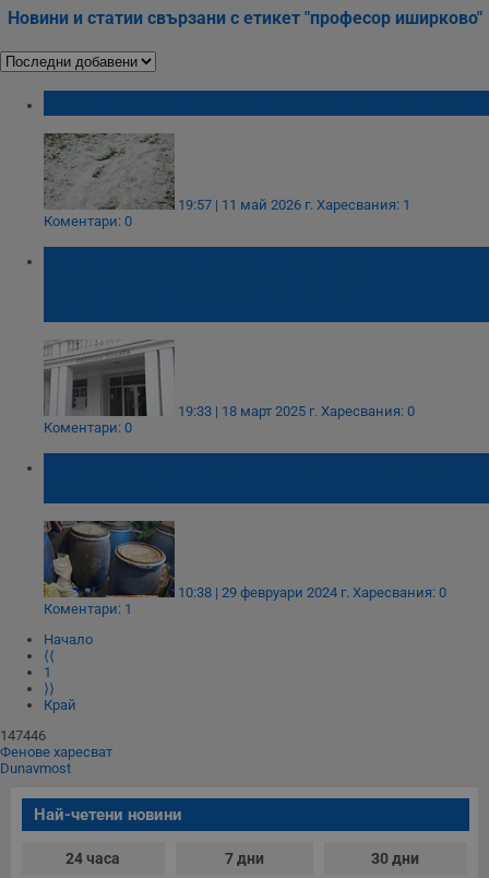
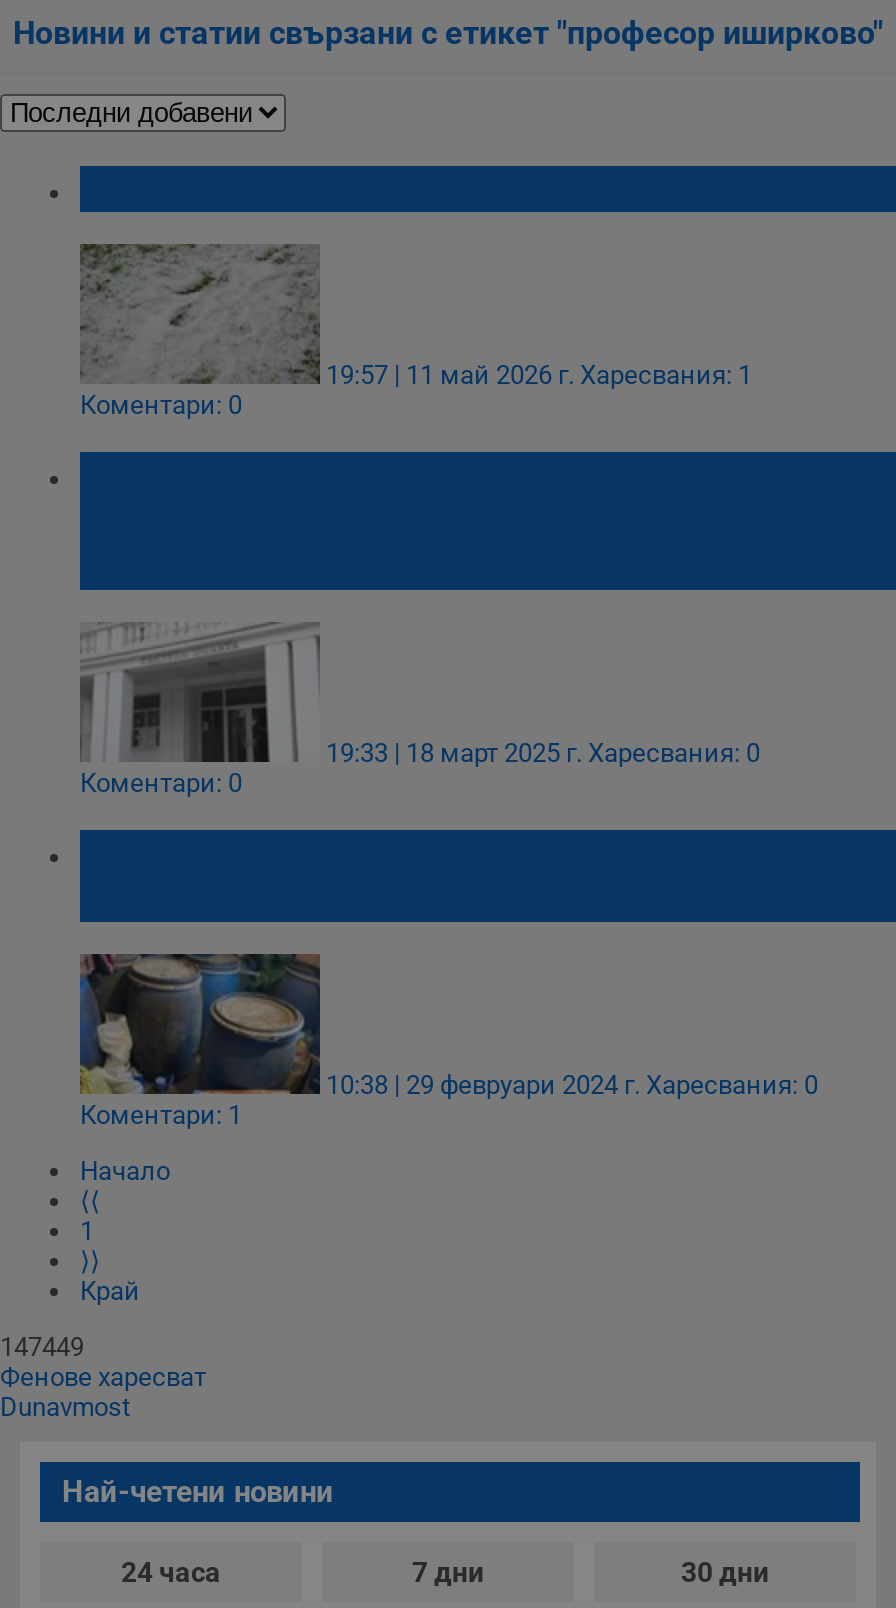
[0,728,46,744] 147446 -> [0,1333,84,1363] 147449

